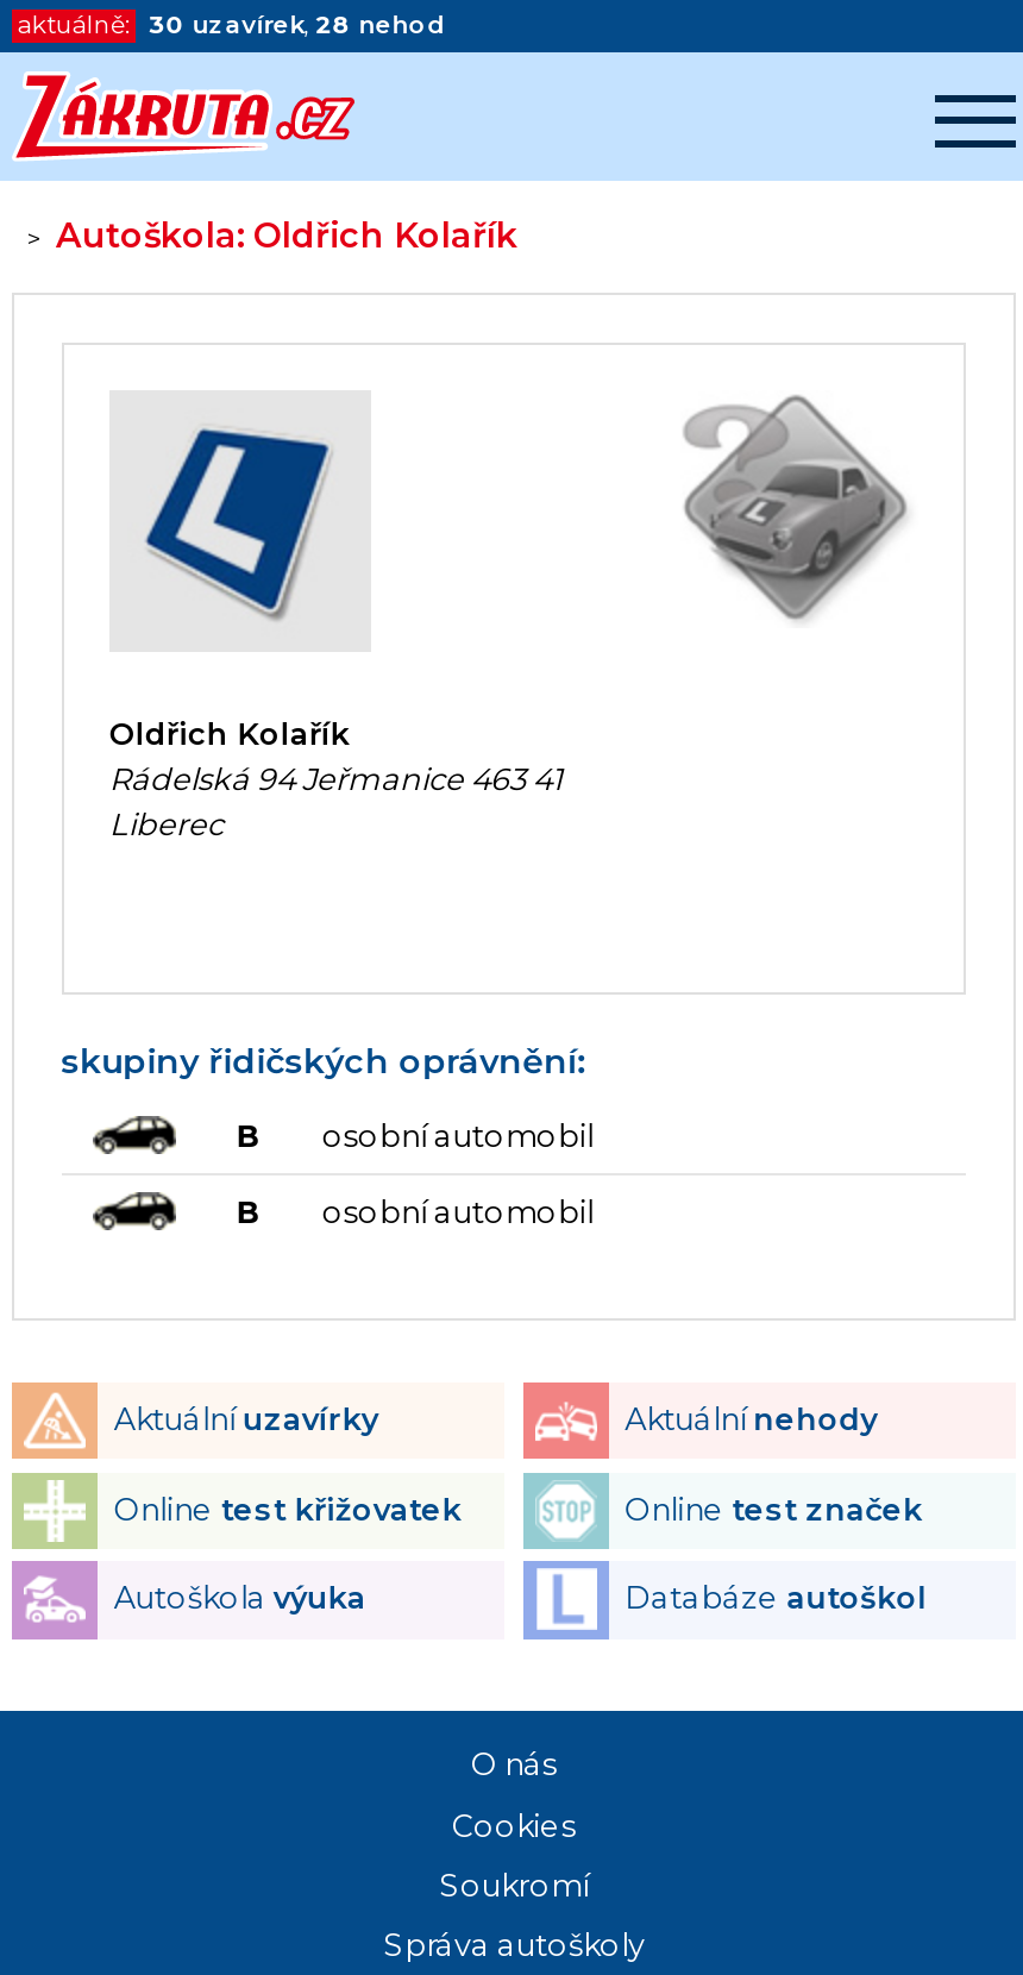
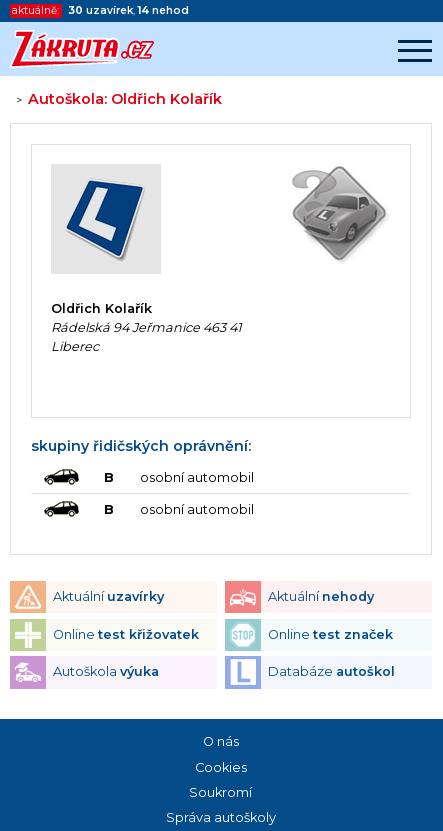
[149,10,446,41] 30 uzavírek, 28 nehod -> [68,4,189,17] 30 uzavírek, 14 nehod

